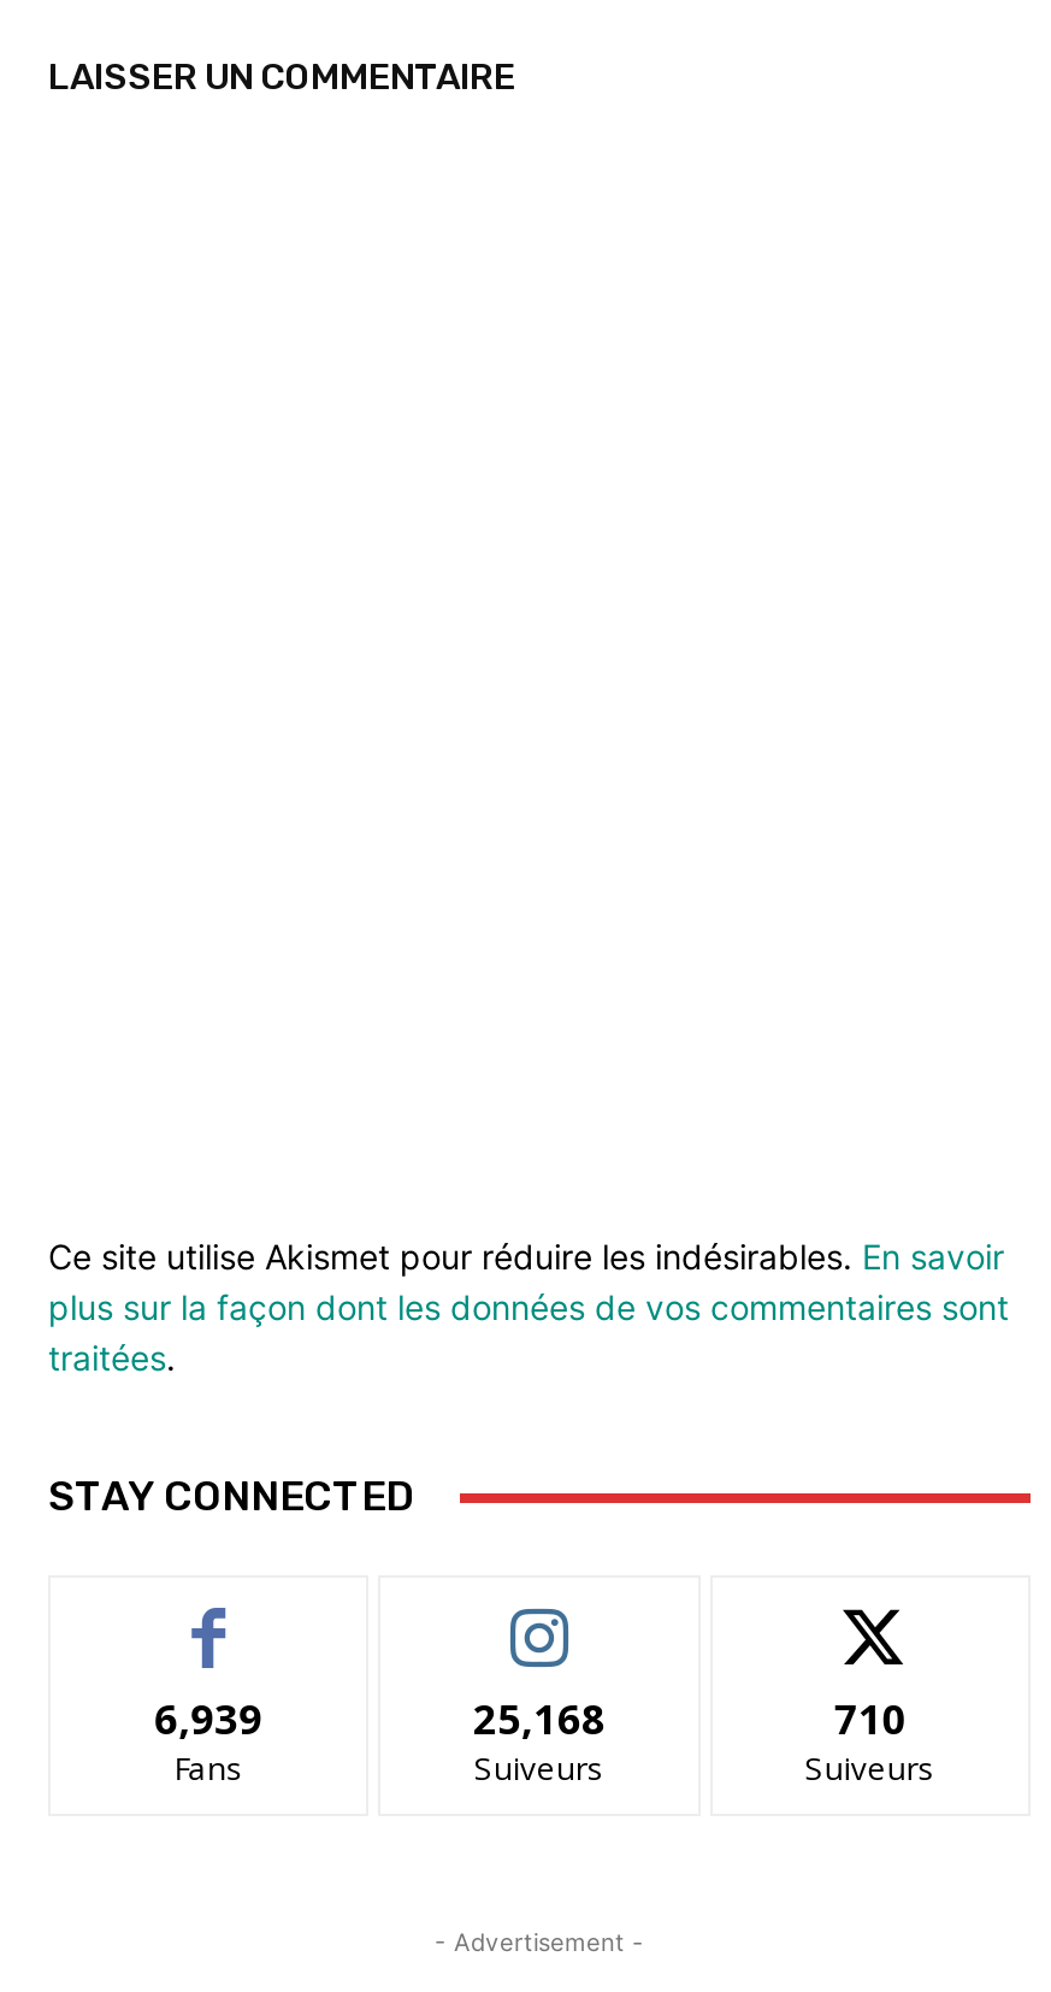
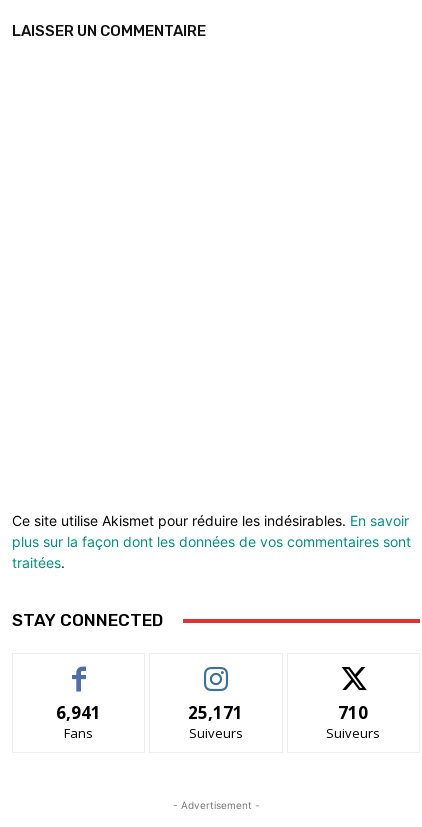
[155,1691,263,1746] 6,939 -> [56,701,101,724] 6,941
[473,1691,606,1746] 25,168 -> [188,701,243,724] 25,171

